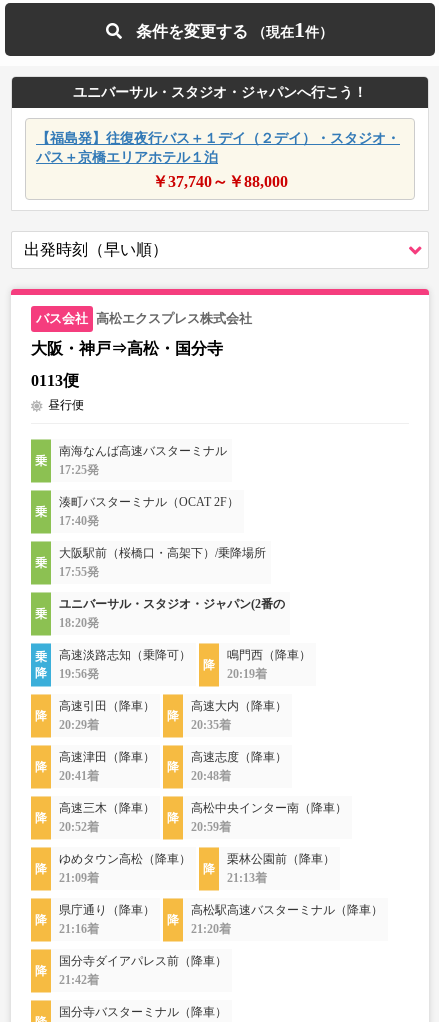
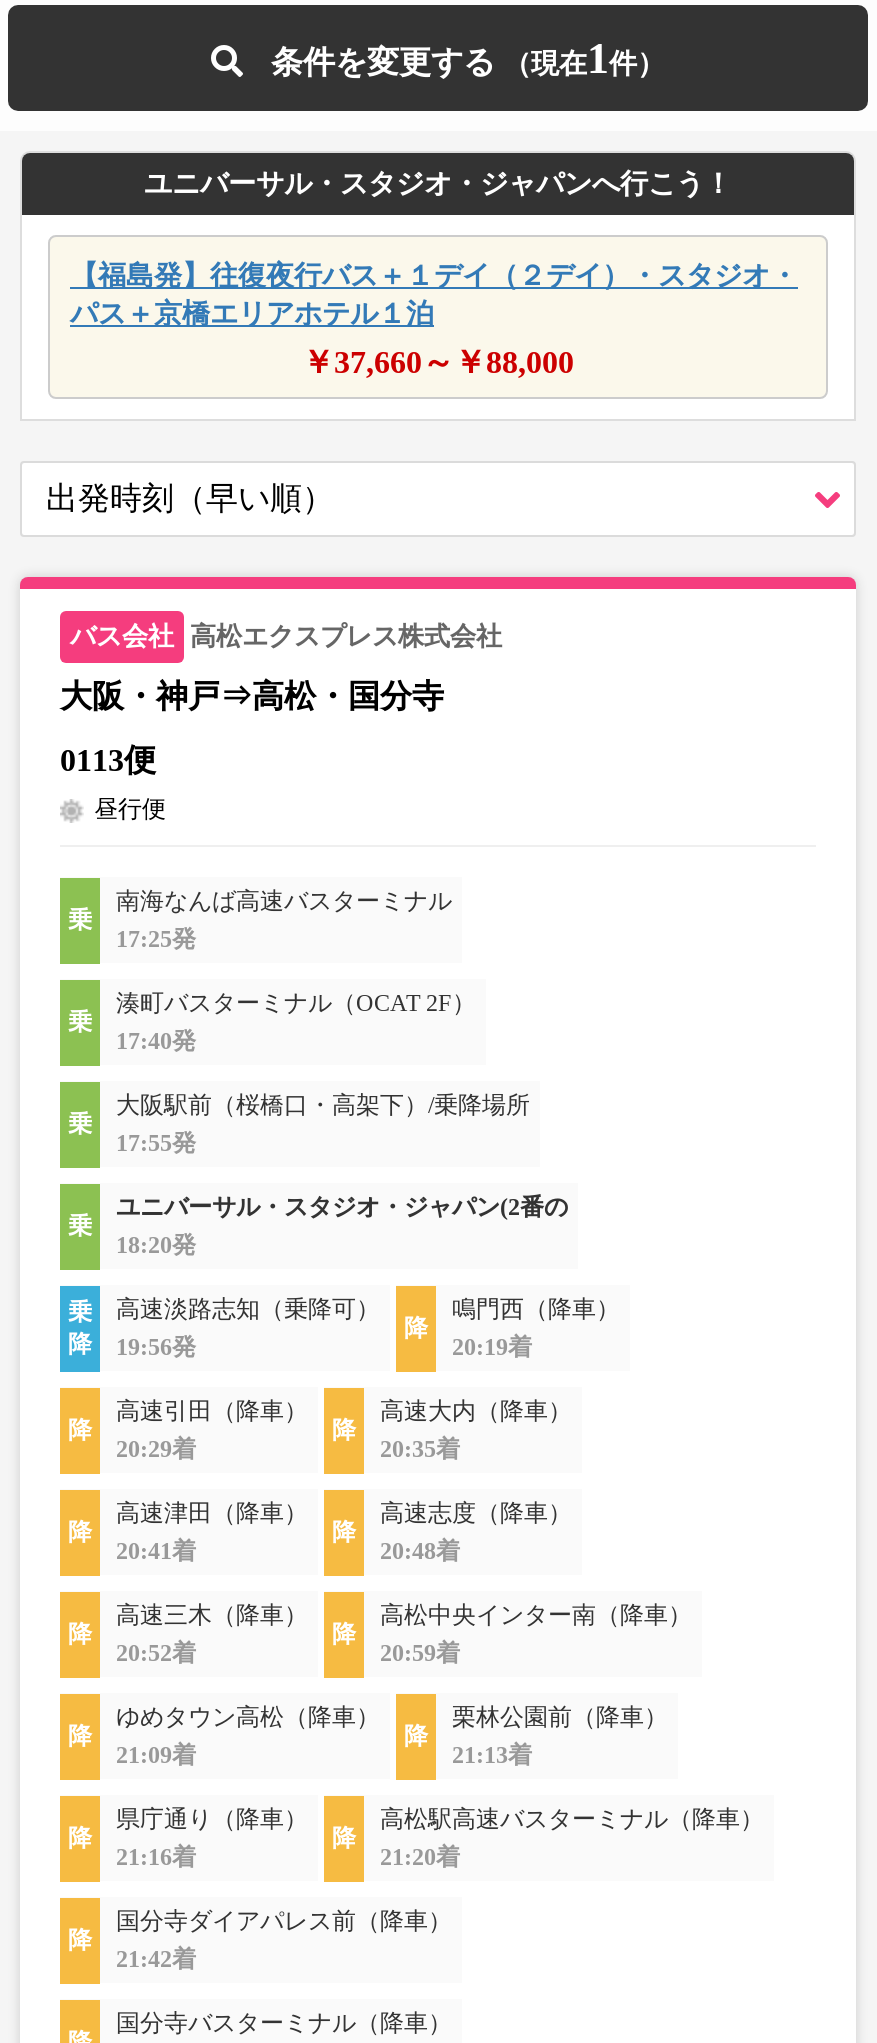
[152,173,288,190] ￥37,740～￥88,000 -> [302,345,574,379] ￥37,660～￥88,000

